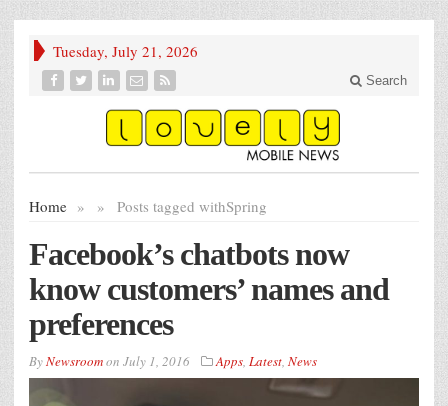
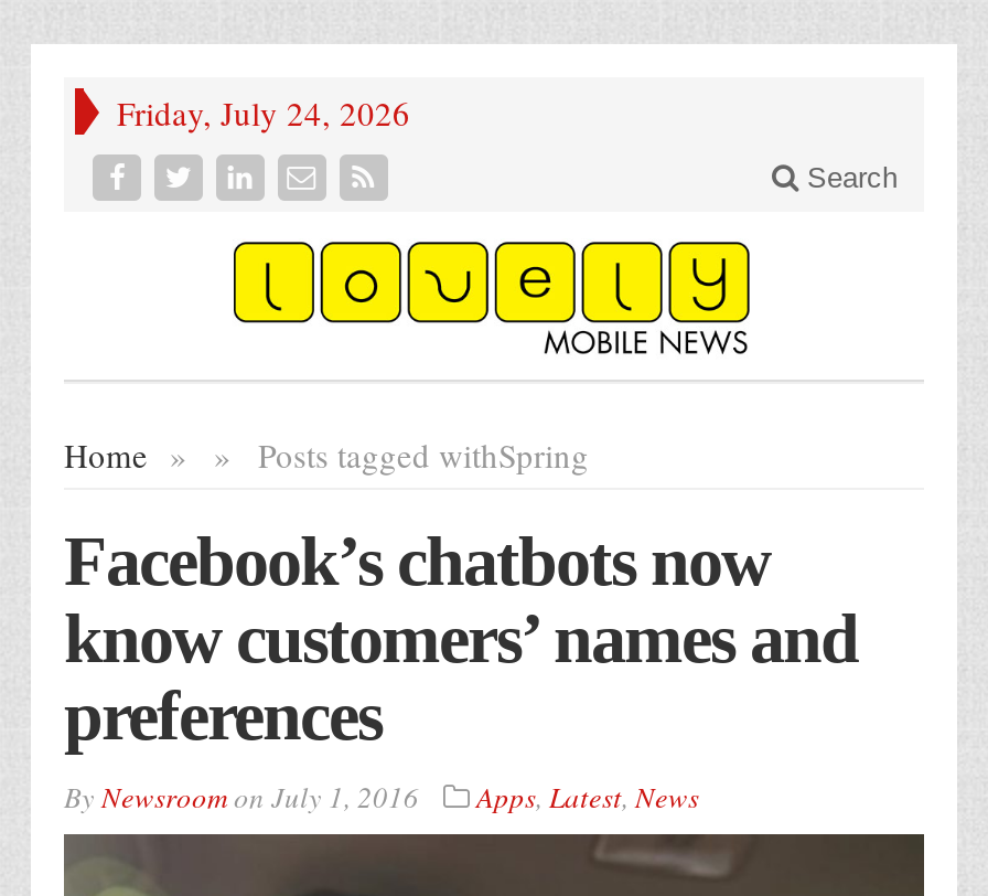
[53,41,198,61] Tuesday, July 21, 2026 -> [117,90,410,135] Friday, July 24, 2026

